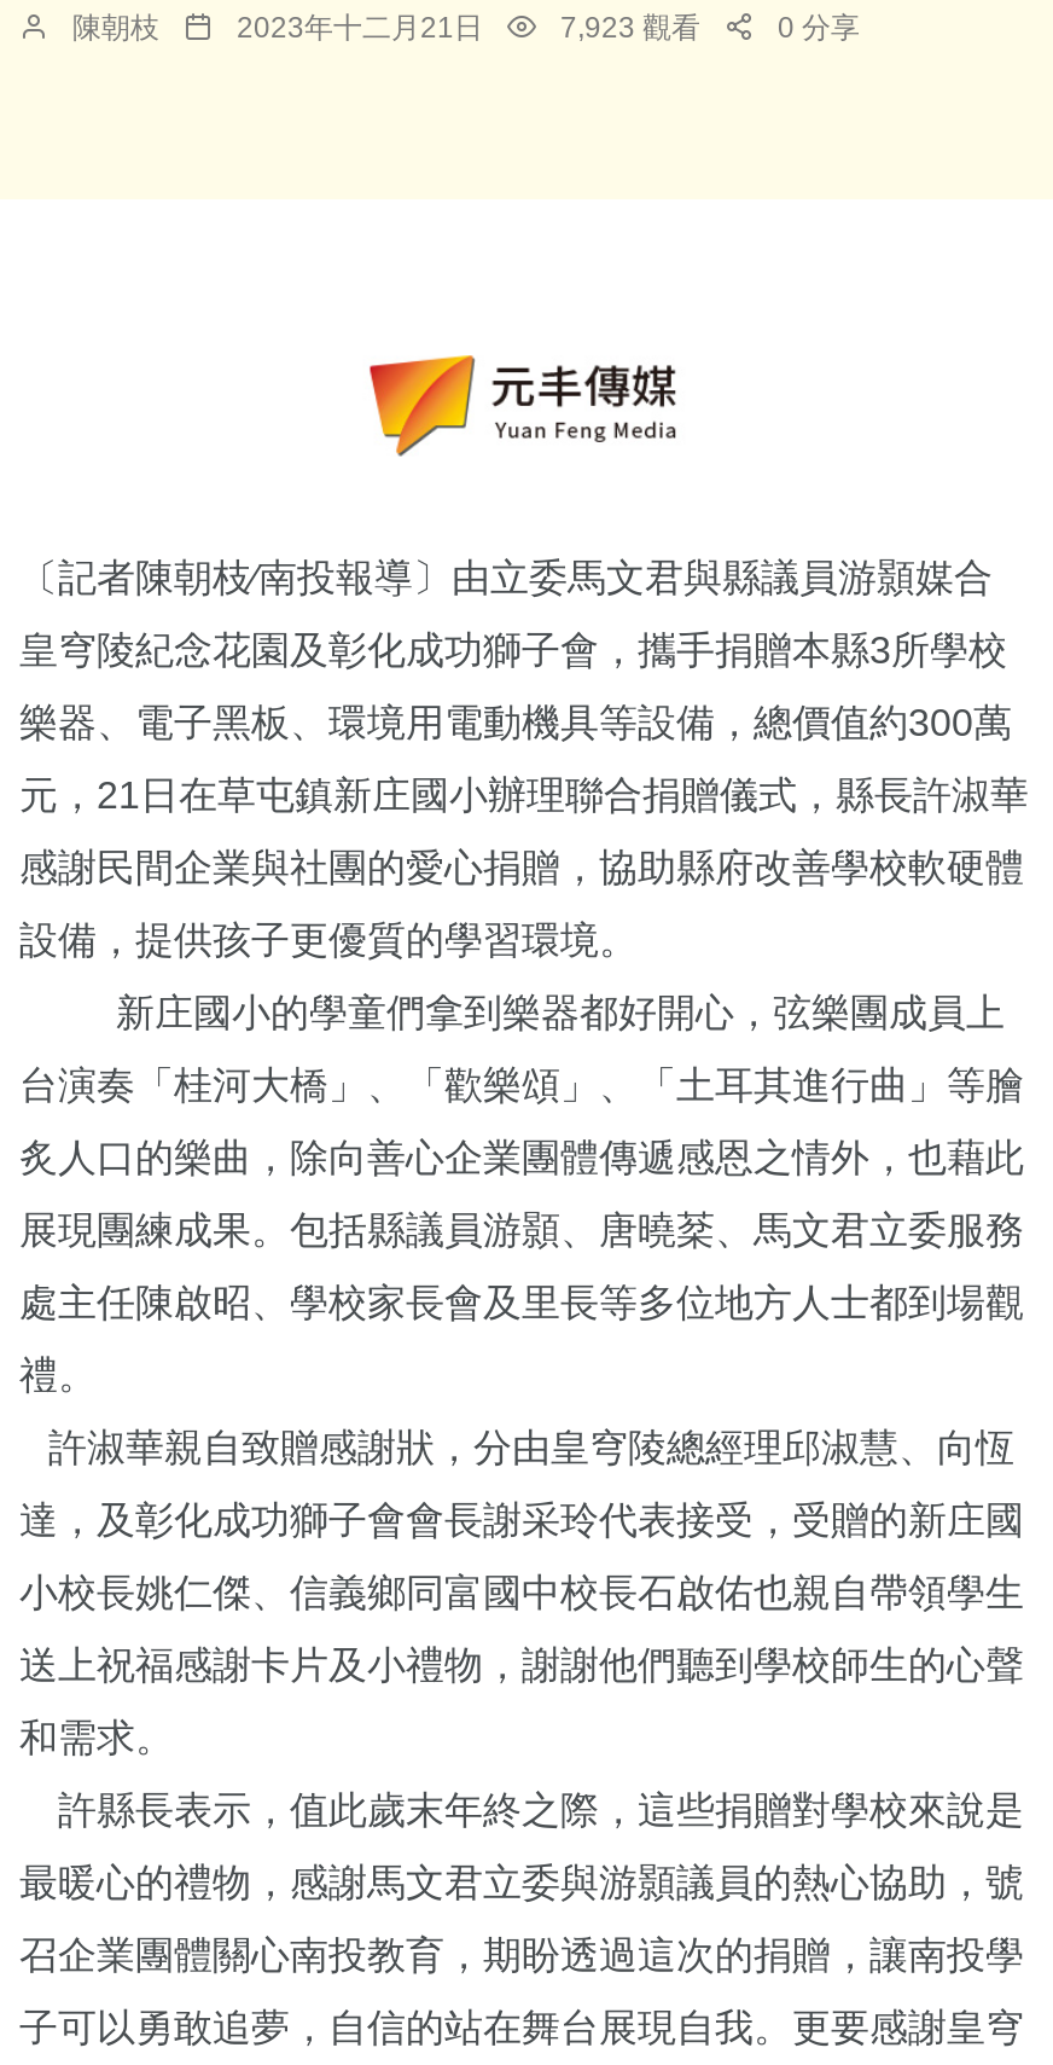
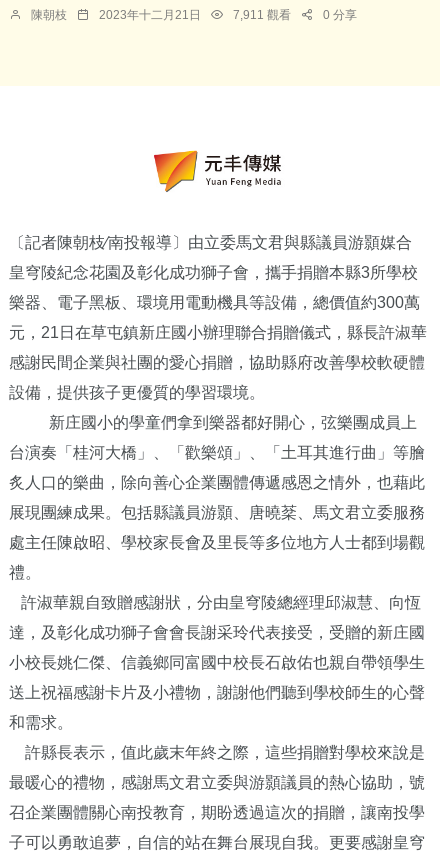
[560,12,700,45] 7,923 觀看 -> [233,8,291,22] 7,911 觀看

